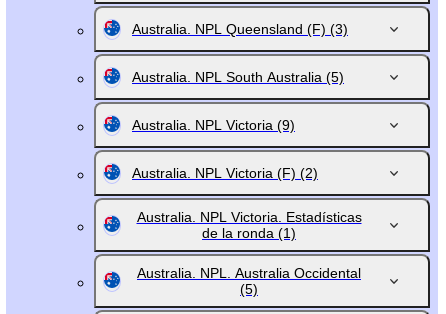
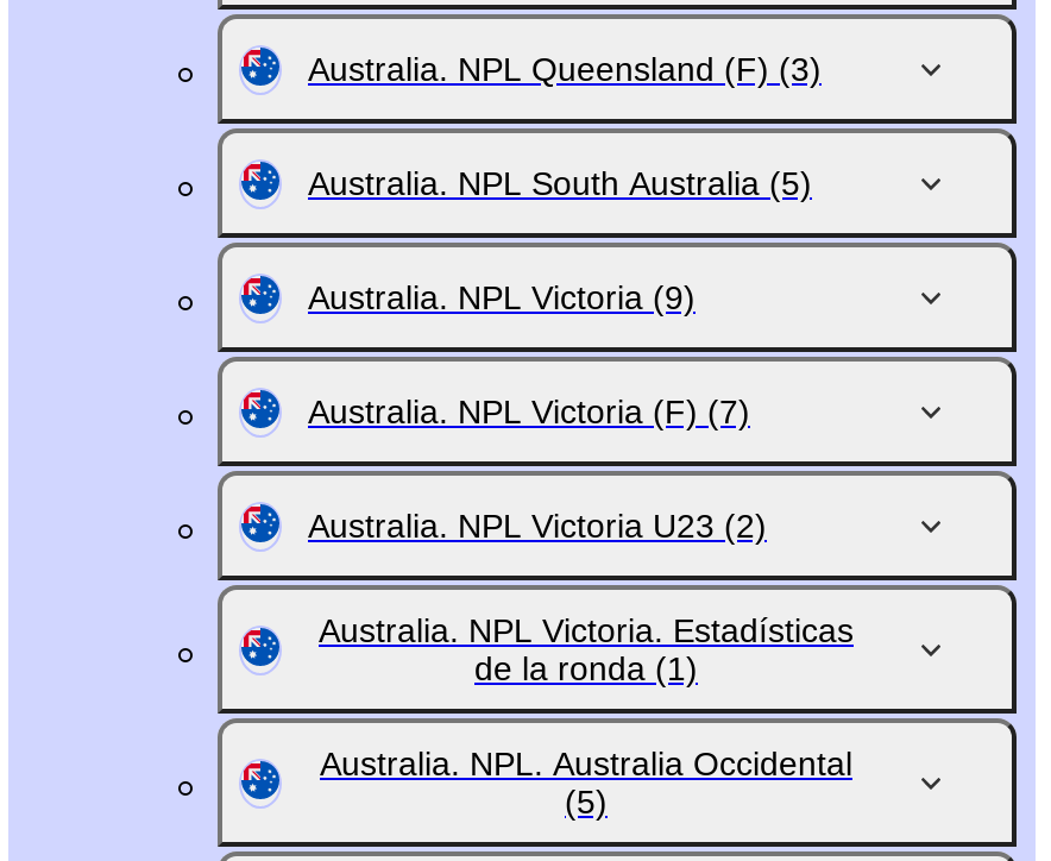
[132,165,318,181] Australia. NPL Victoria (F) (2) -> [308,392,767,545] Australia. NPL Victoria (F) (7) | Australia. NPL Victoria U23 (2)

